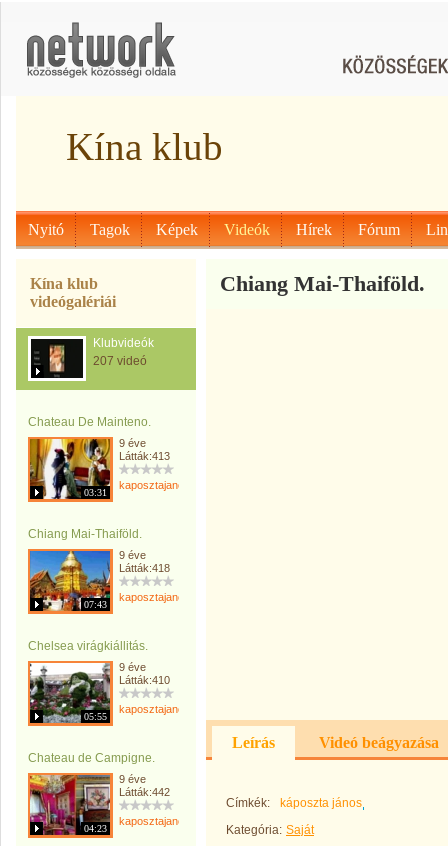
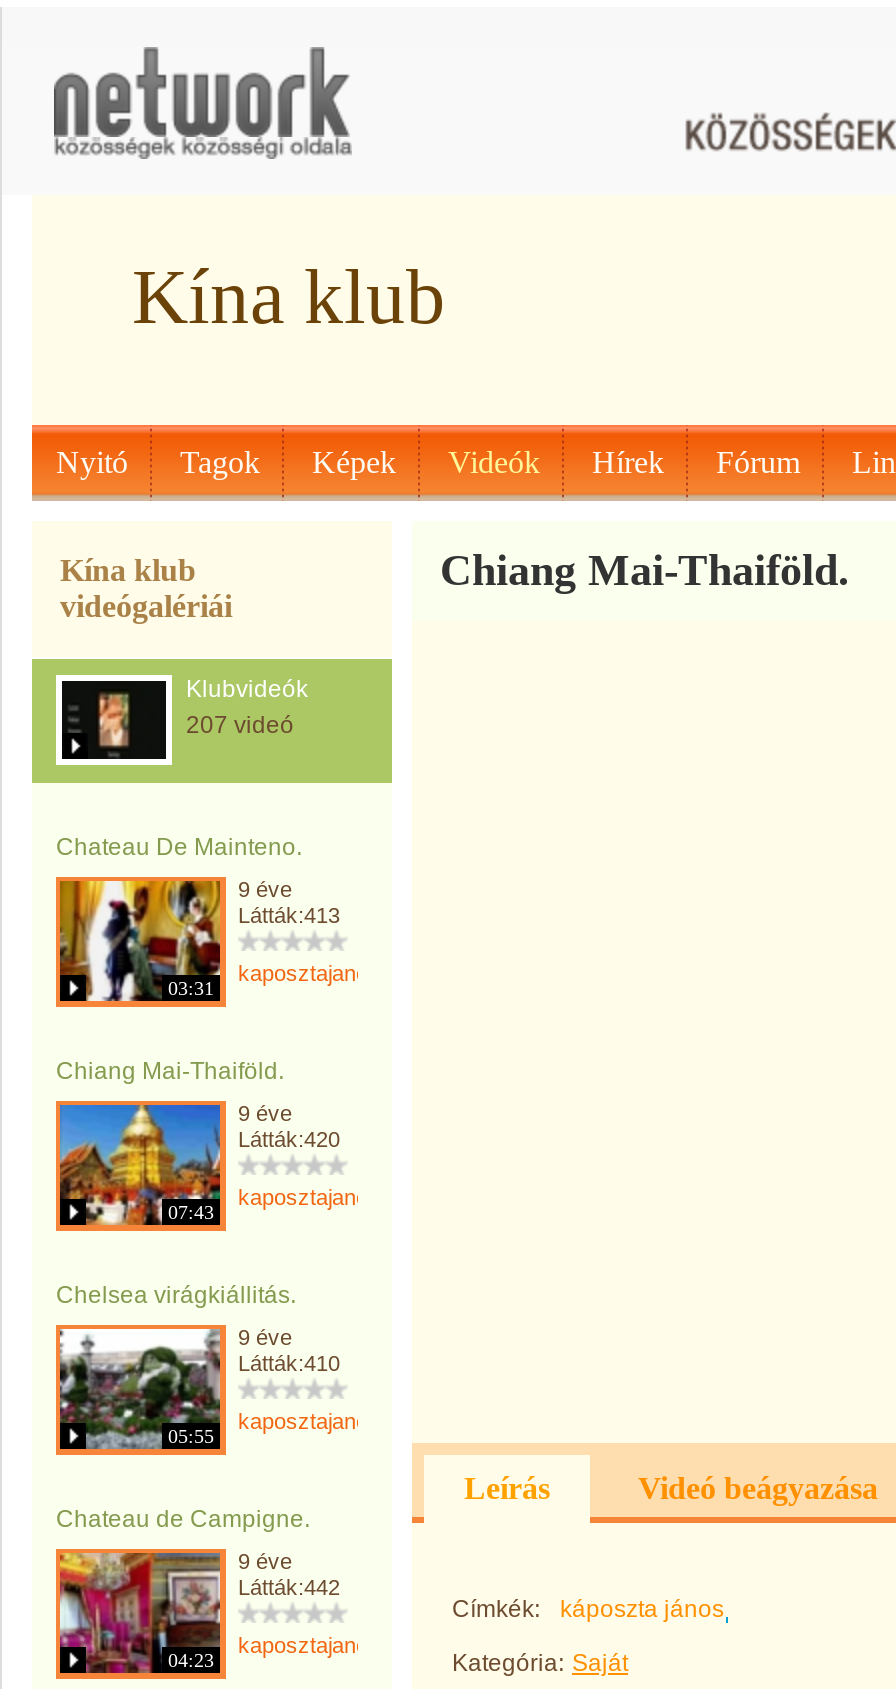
[119,562,170,574] Látták:418 -> [238,1127,340,1151] Látták:420

